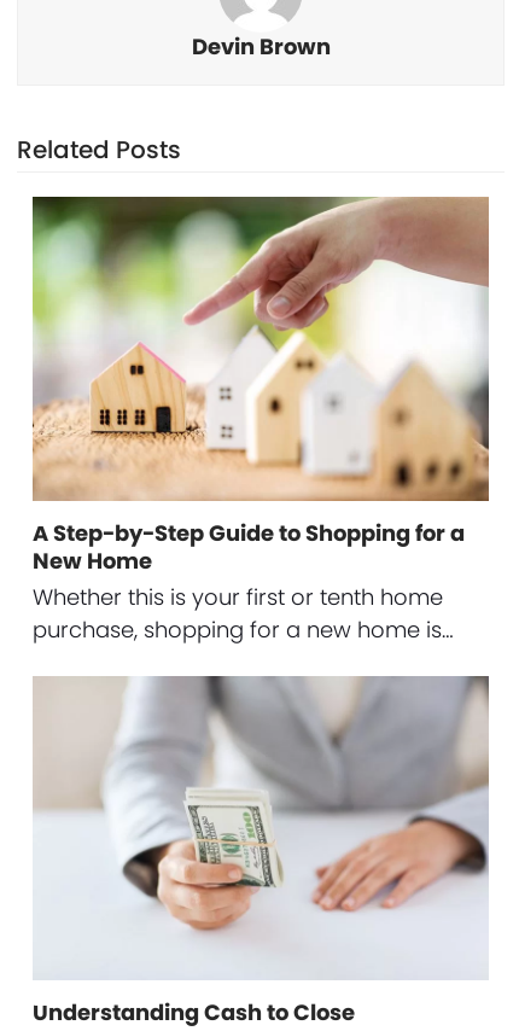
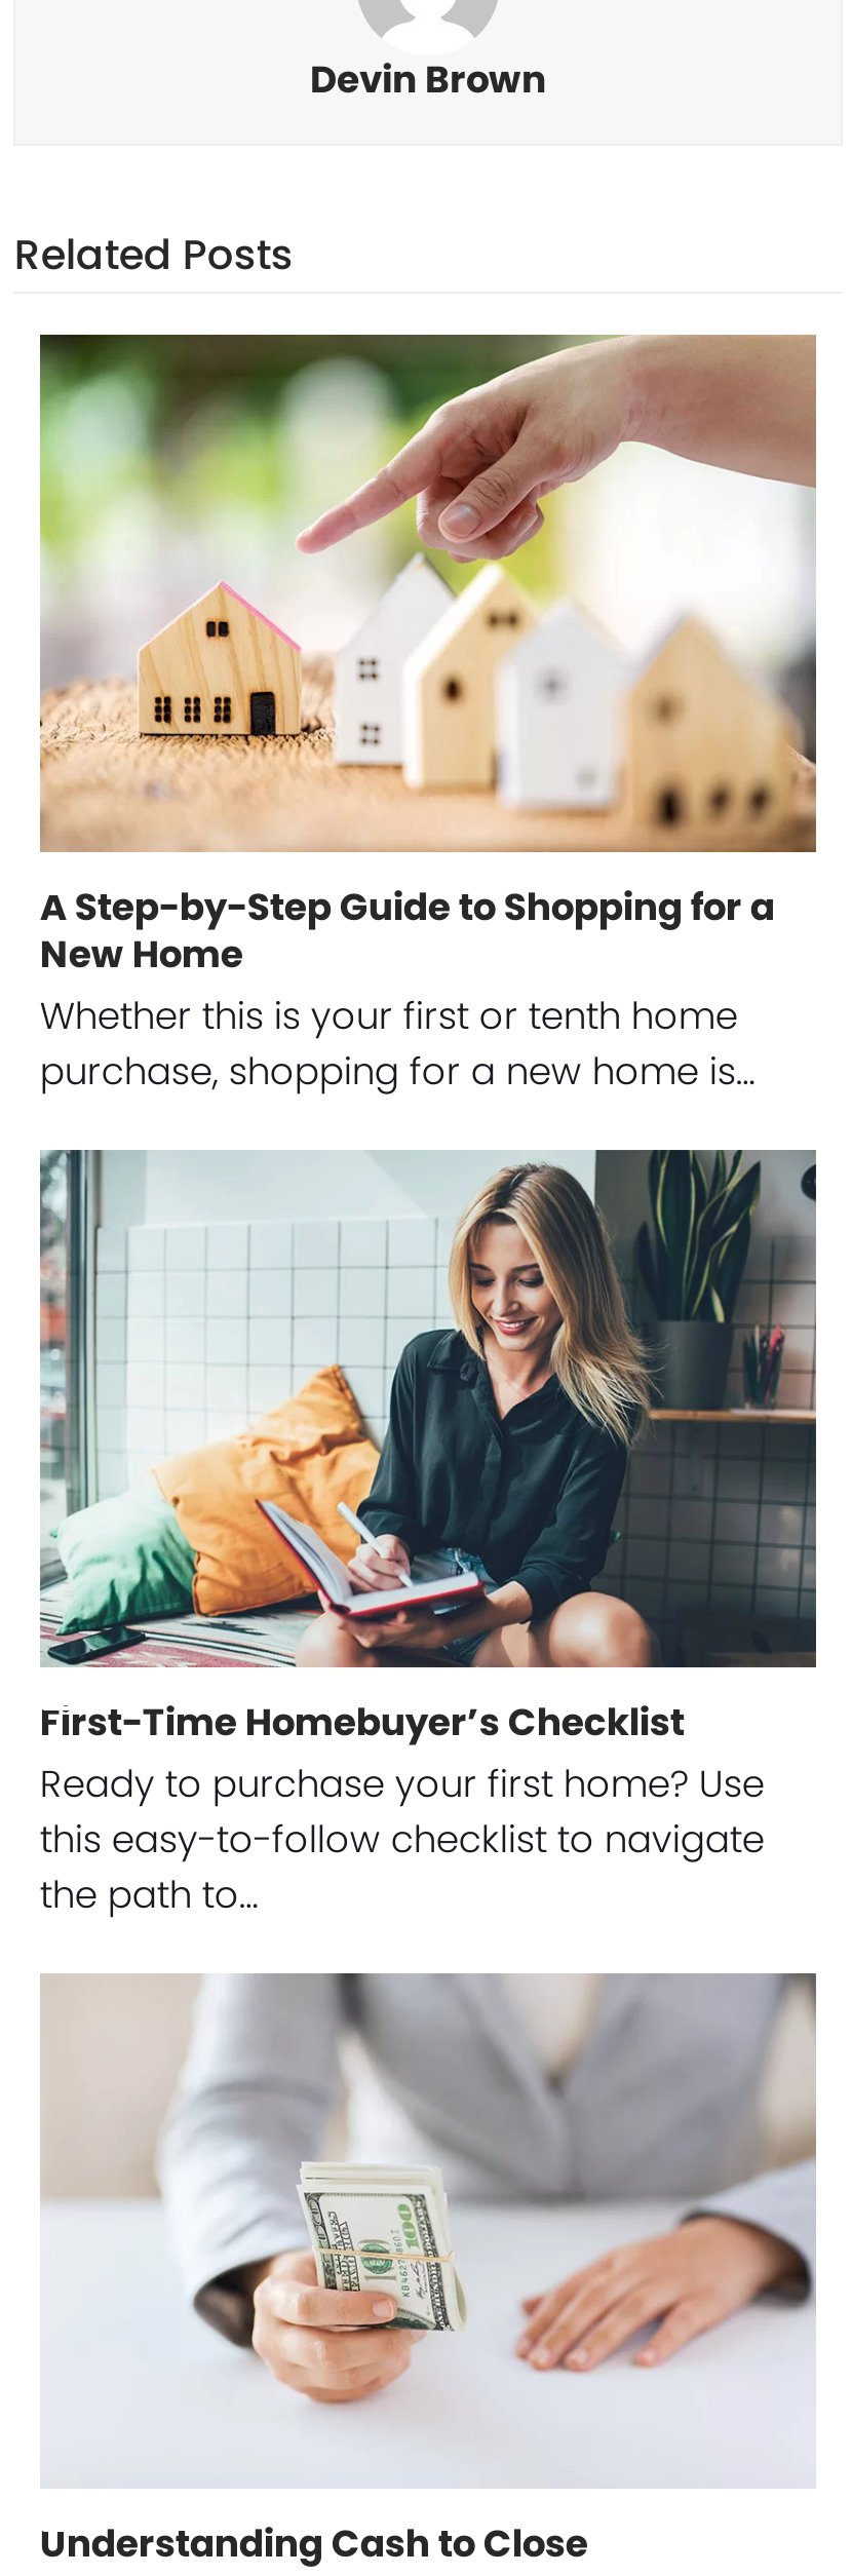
none -> [38,1148,818,1919] [image] | First-Time Homebuyer’s Checklist | Ready to purchase your first home? Use | this easy-to-follow checklist to navigate | the path to…

